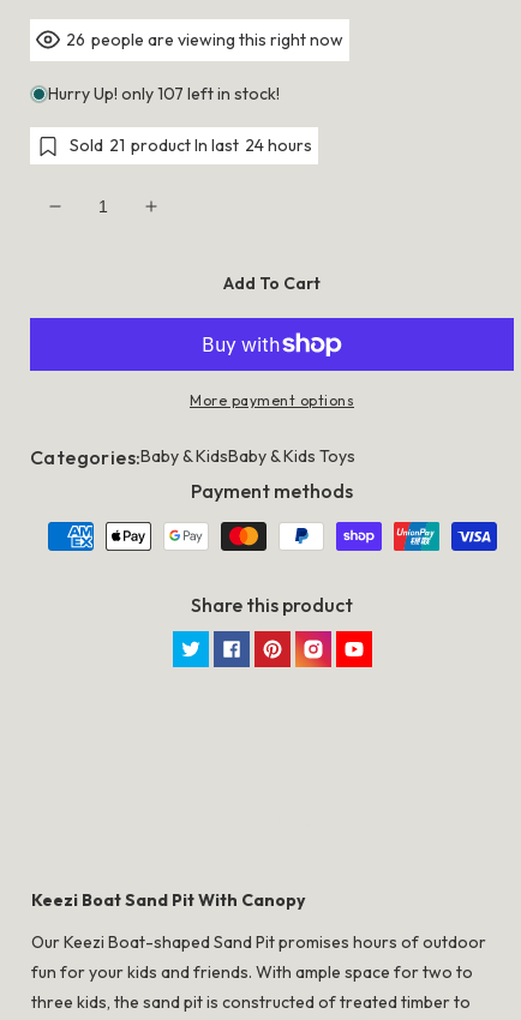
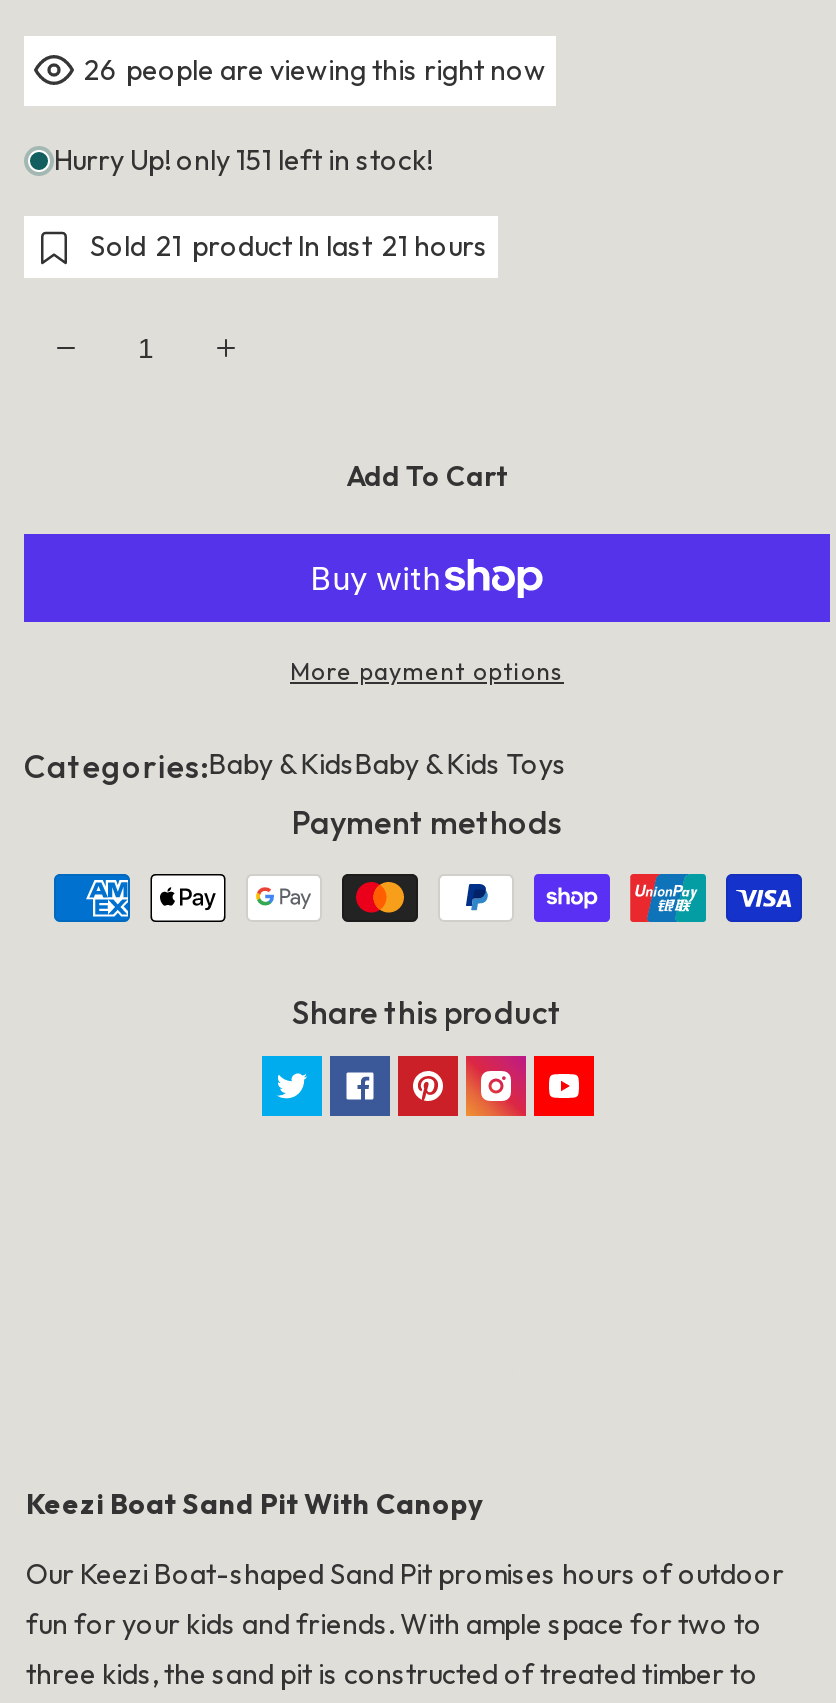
[48,82,280,104] Hurry Up! only 107 left in stock! -> [54,141,432,177] Hurry Up! only 151 left in stock!
[70,134,312,156] Sold 21 product In last 24 hours -> [90,227,488,264] Sold 21 product In last 21 hours

